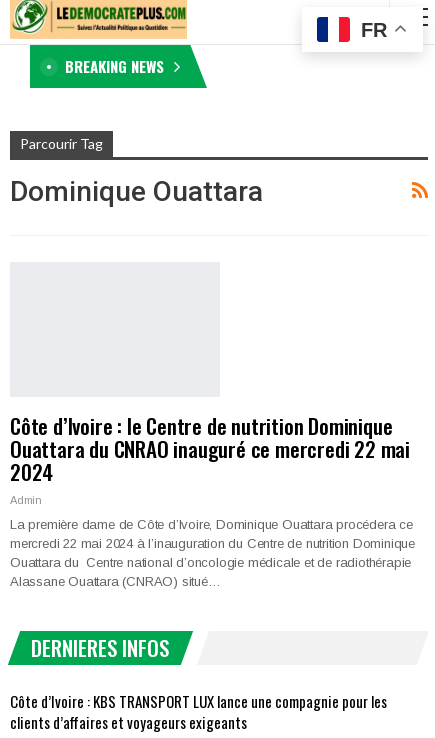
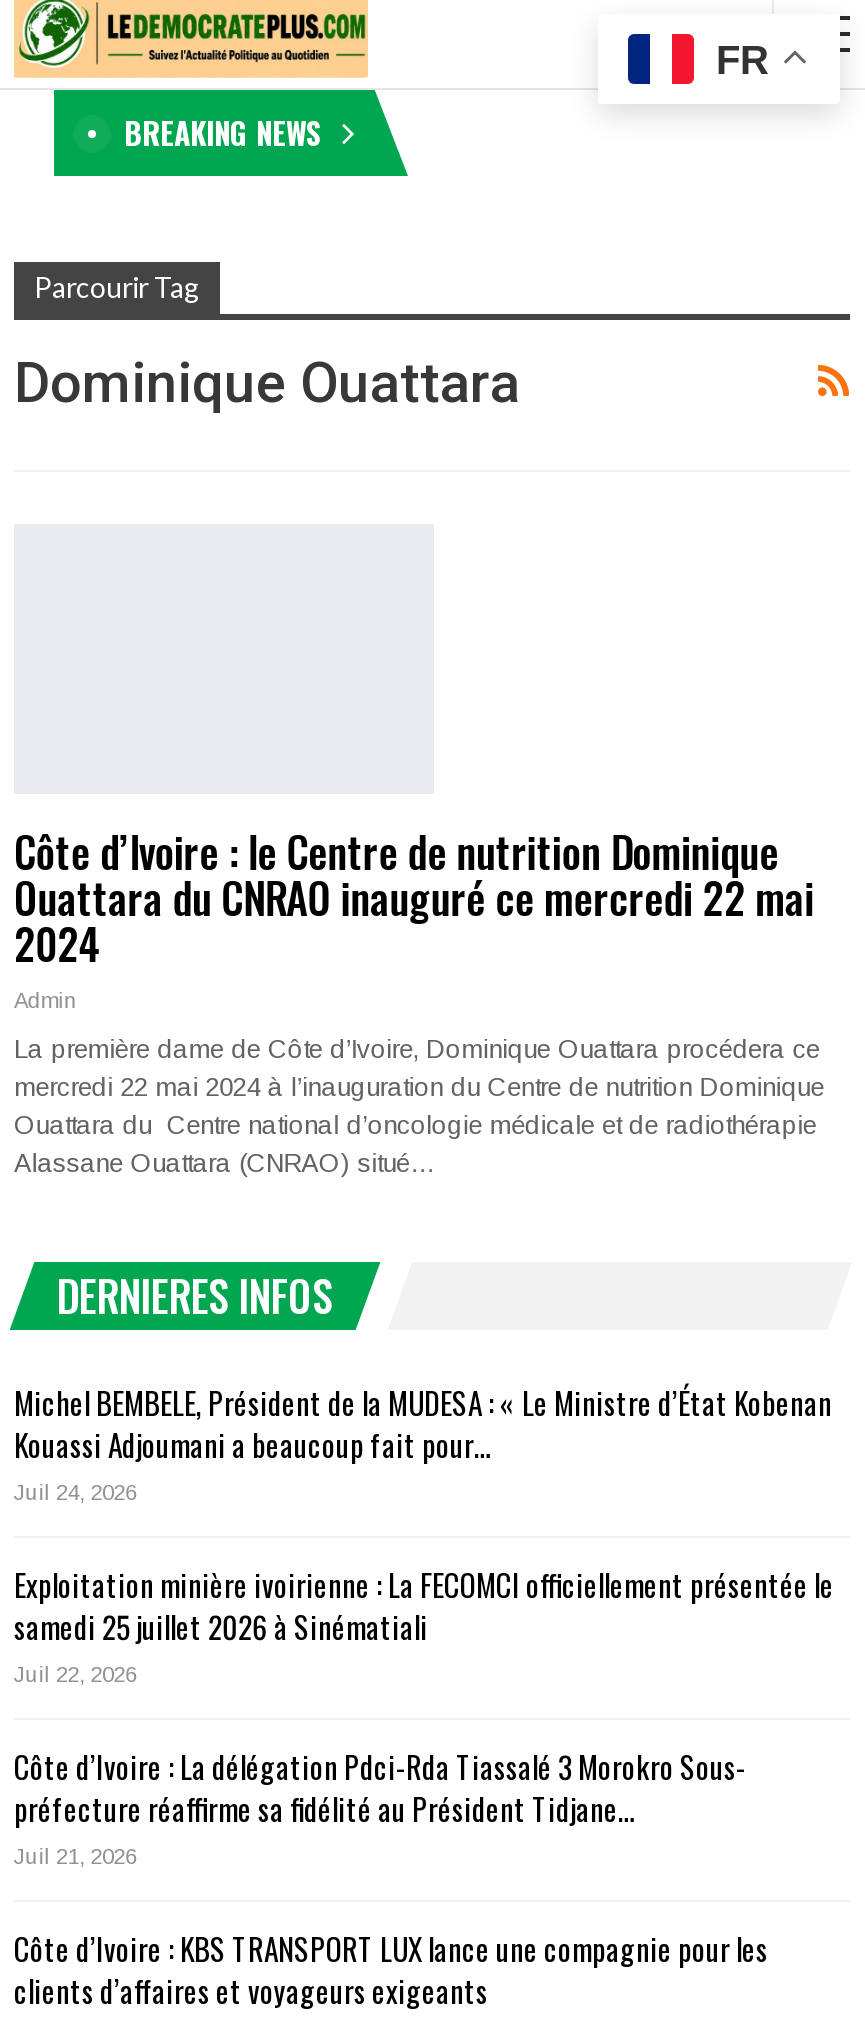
none -> [14,1380,834,1868] Michel BEMBELE, Président de la MUDESA : « Le Ministre d’État Kobenan | Kouassi Adjoumani a beaucoup fait pour… | Juil 24, 2026 | Exploitation minière ivoirienne : La FECOMCI officiellement présentée le | samedi 25 juillet 2026 à Sinématiali | Juil 22, 2026 | Côte d’Ivoire : La délégation Pdci-Rda Tiassalé 3 Morokro Sous- | préfecture réaffirme sa fidélité au Président Tidjane… | Juil 21, 2026

